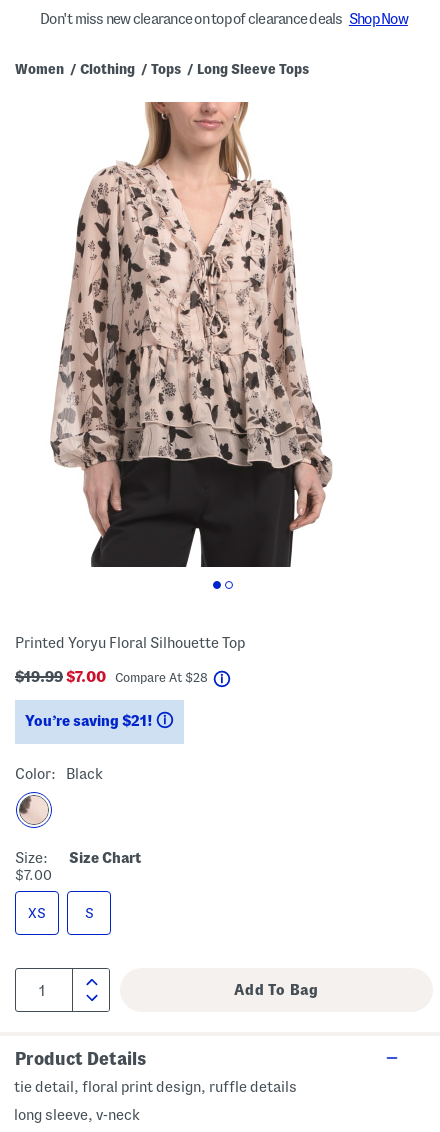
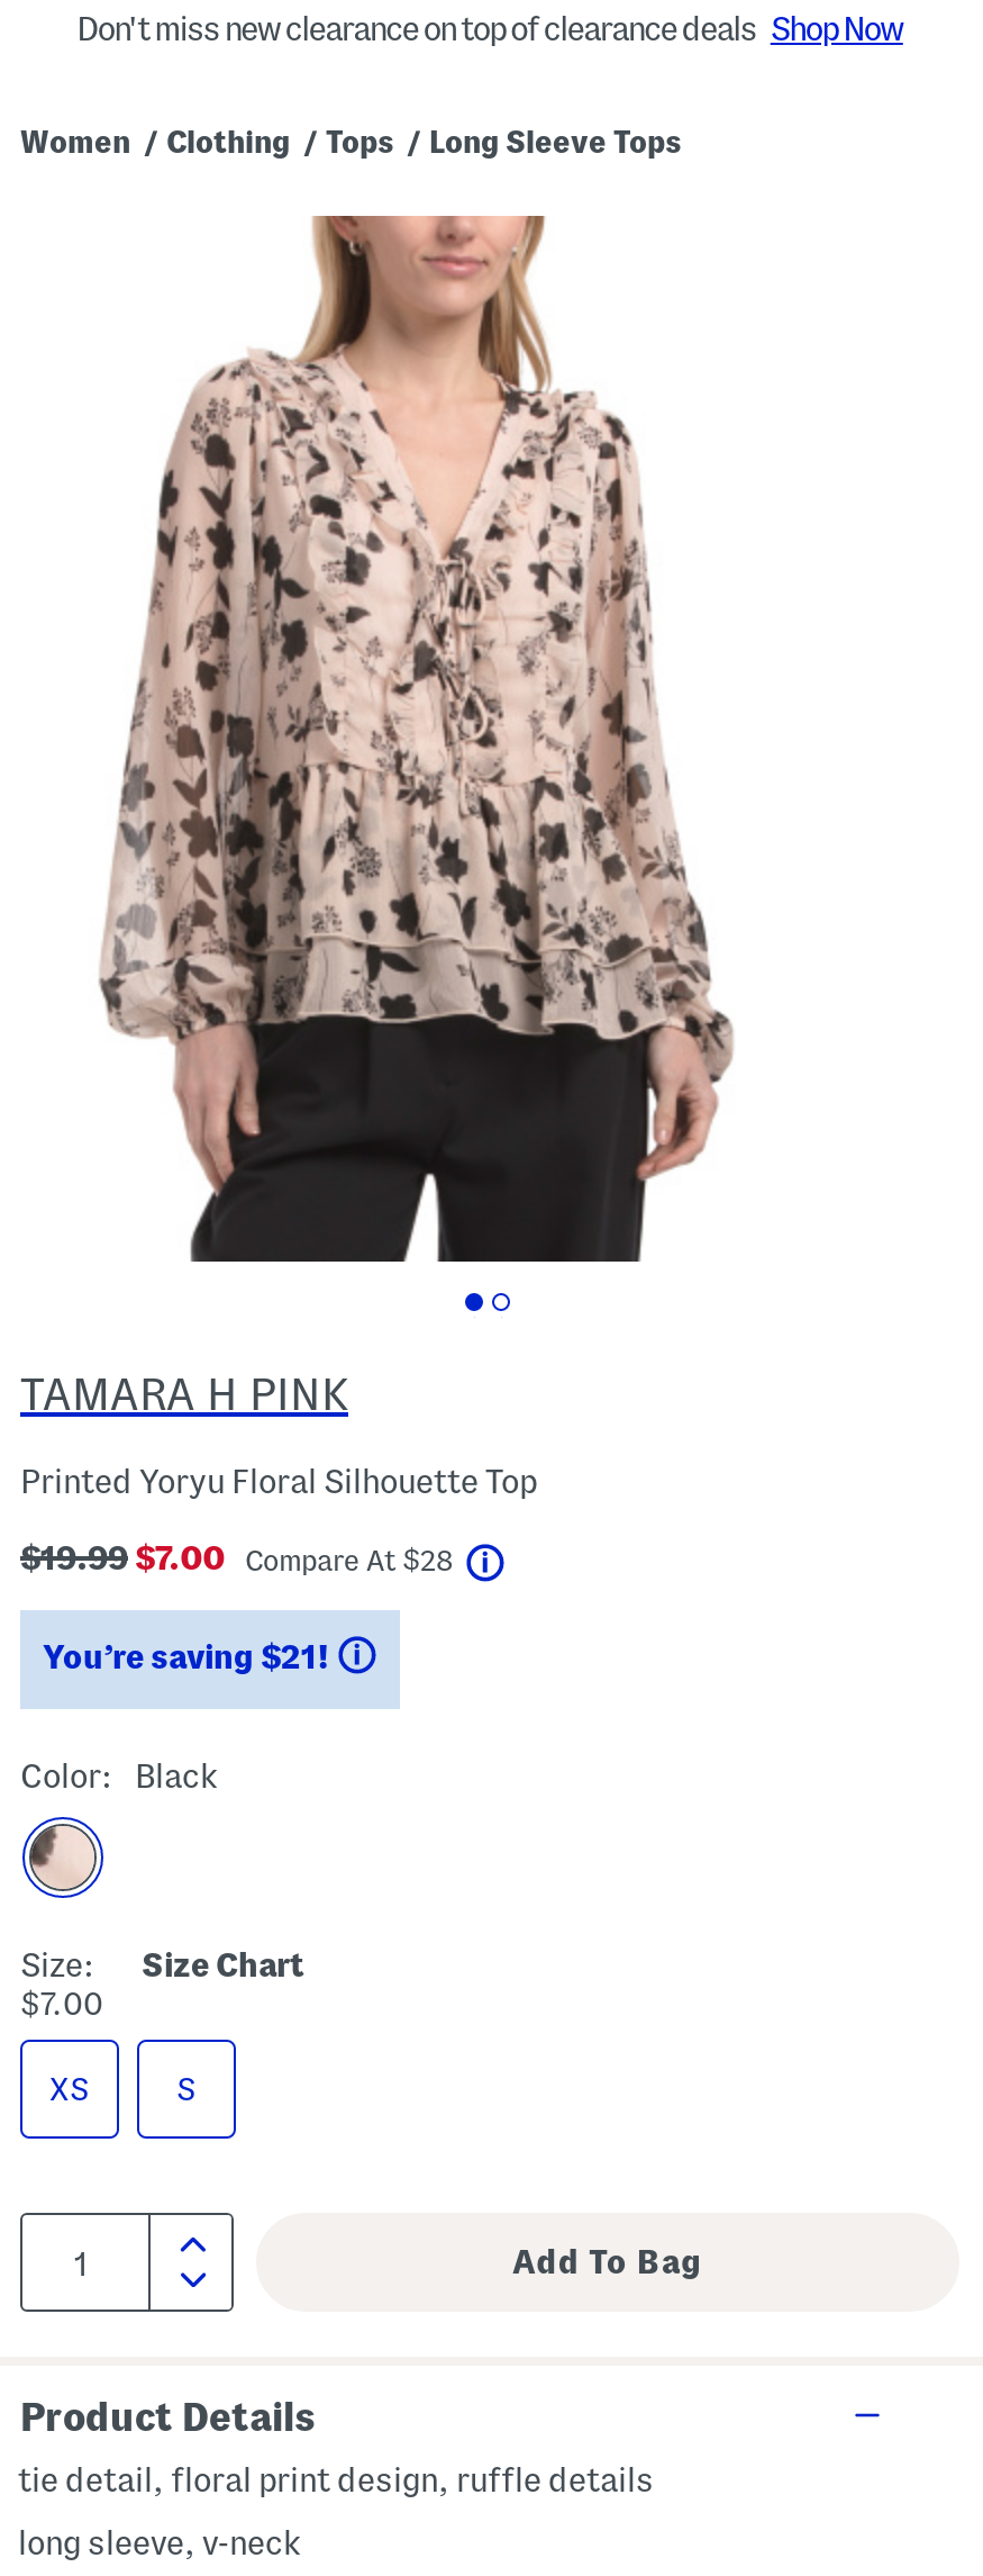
none -> [20,1370,348,1419] TAMARA H PINK

